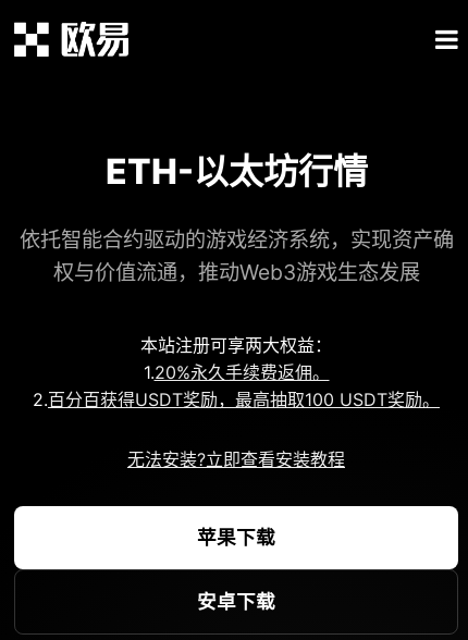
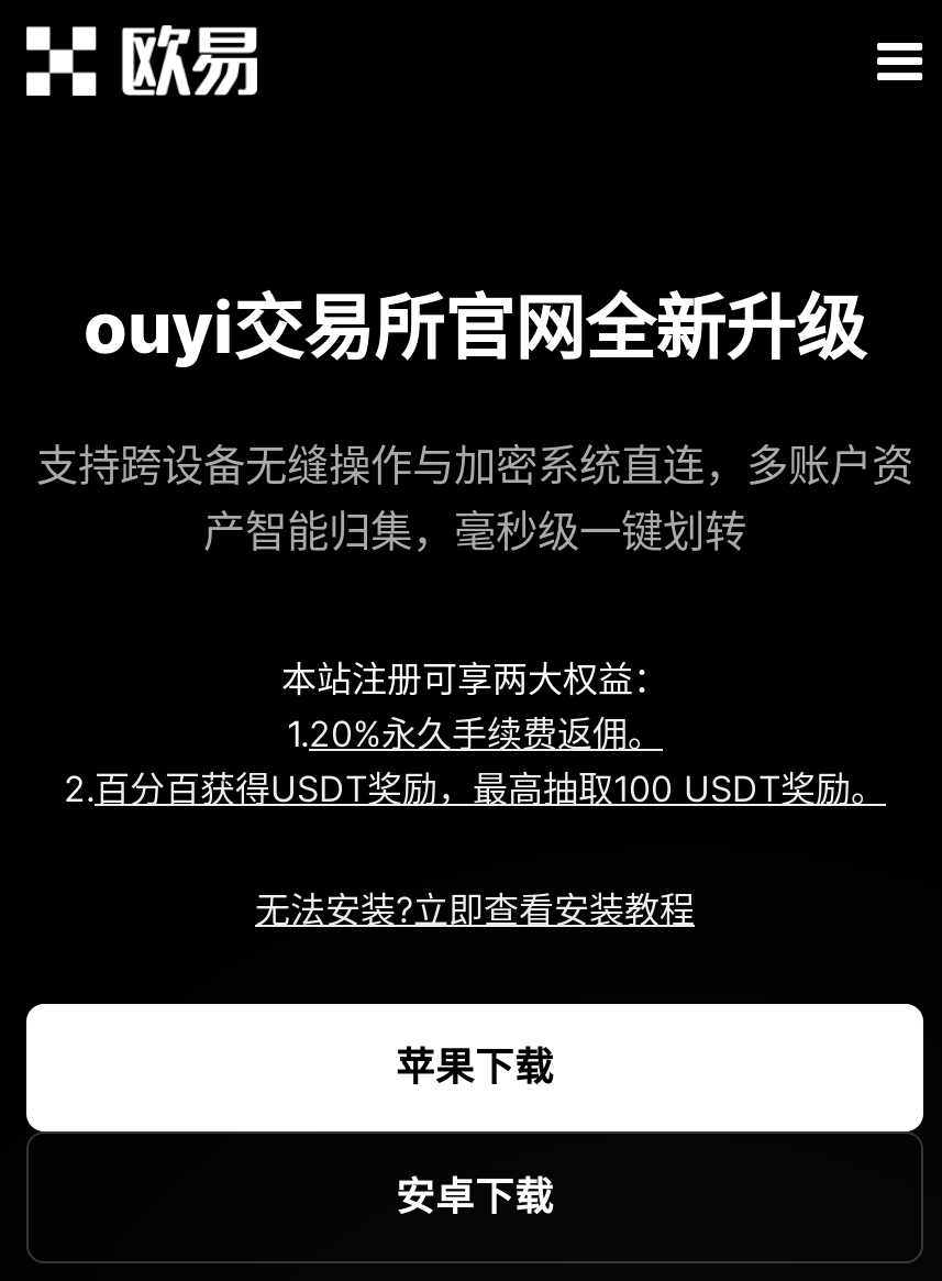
[105,150,367,193] ETH-以太坊行情 -> [84,285,866,371] ouyi交易所官网全新升级
[19,226,453,285] 依托智能合约驱动的游戏经济系统，实现资产确 | 权与价值流通，推动Web3游戏生态发展 -> [36,439,913,557] 支持跨设备无缝操作与加密系统直连，多账户资 | 产智能归集，毫秒级一键划转

